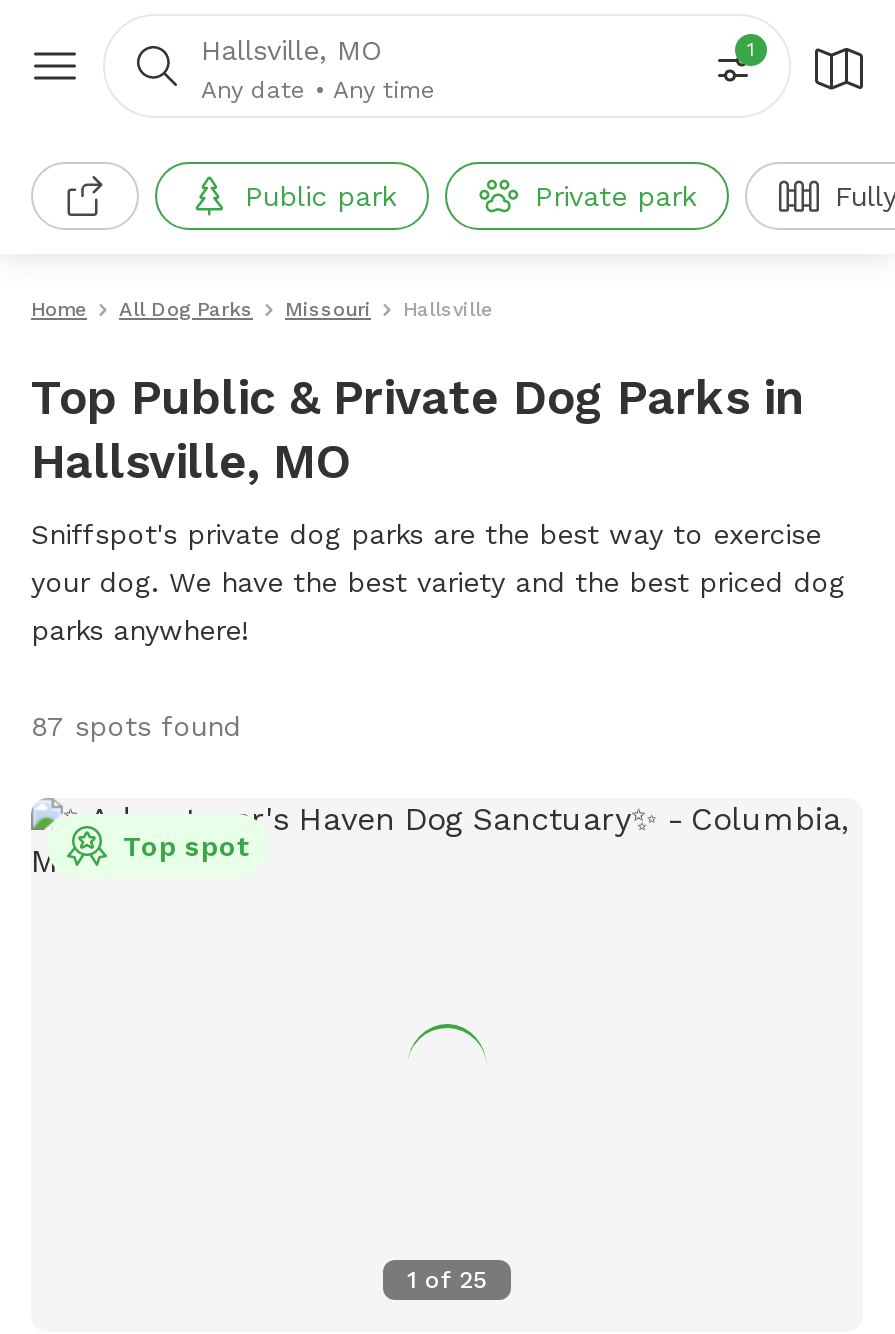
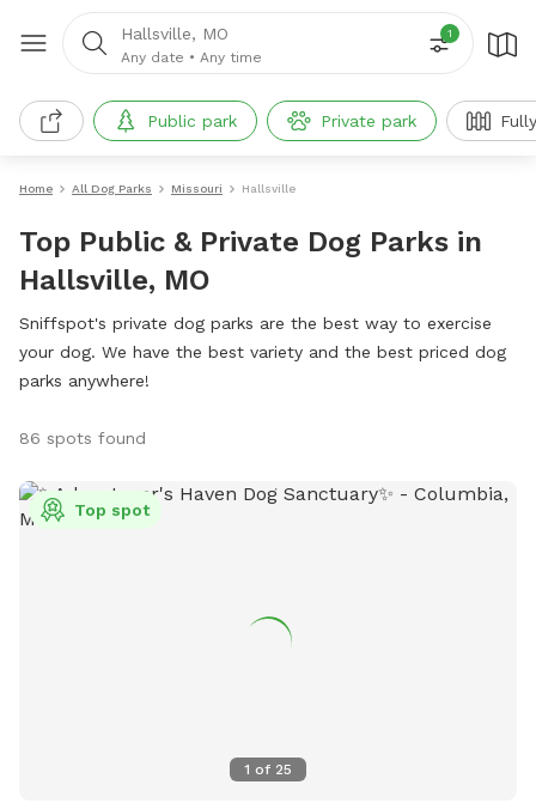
[31,710,241,742] 87 spots found -> [19,428,146,448] 86 spots found

